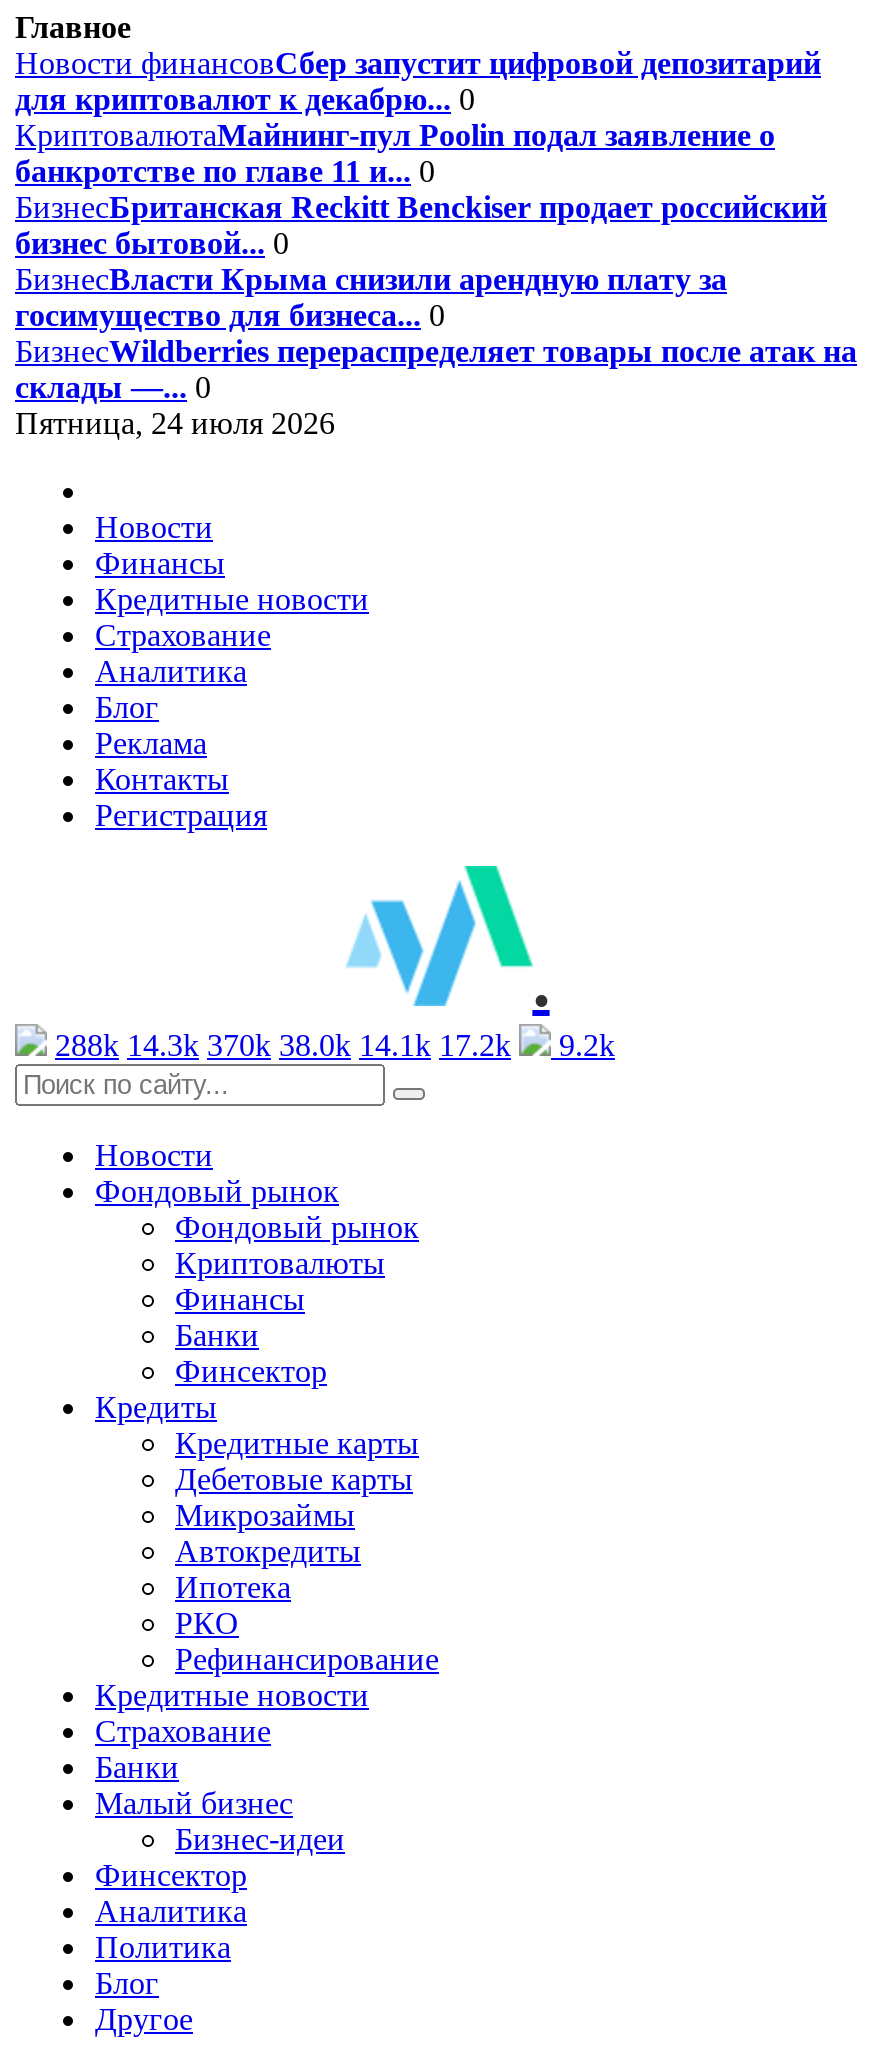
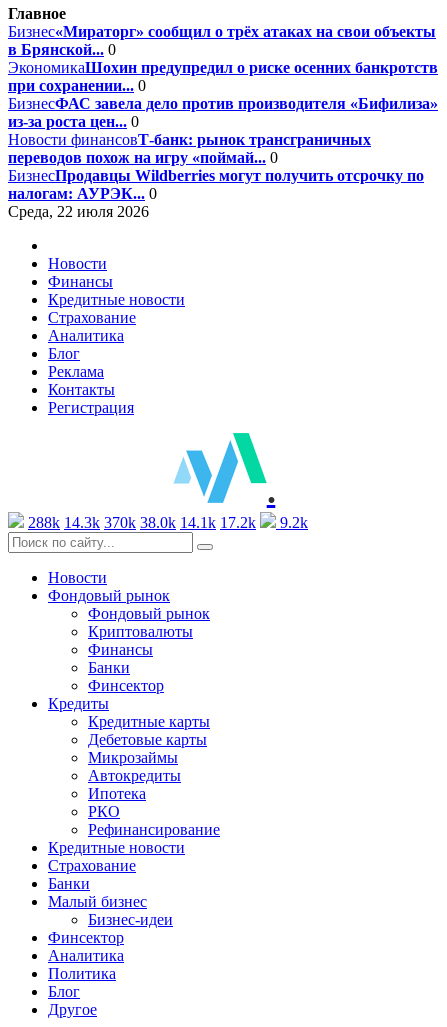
[15,46,857,440] Новости финансовСбер запустит цифровой депозитарий | для криптовалют к декабрю... 0 | КриптовалютаМайнинг-пул Poolin подал заявление о | банкротстве по главе 11 и... 0 | БизнесБританская Reckitt Benckiser продает российский | бизнес бытовой... 0 | БизнесВласти Крыма снизили арендную плату за | госимущество для бизнеса... 0 | БизнесWildberries перераспределяет товары после атак на | склады —... 0 | Пятница, 24 июля 2026 -> [8,23,438,220] Бизнес«Мираторг» сообщил о трёх атаках на свои объекты | в Брянской... 0 | ЭкономикаШохин предупредил о риске осенних банкротств | при сохранении... 0 | БизнесФАС завела дело против производителя «Бифилиза» | из-за роста цен... 0 | Новости финансовТ-банк: рынок трансграничных | переводов похож на игру «поймай... 0 | БизнесПродавцы Wildberries могут получить отсрочку по | налогам: АУРЭК... 0 | Среда, 22 июля 2026

